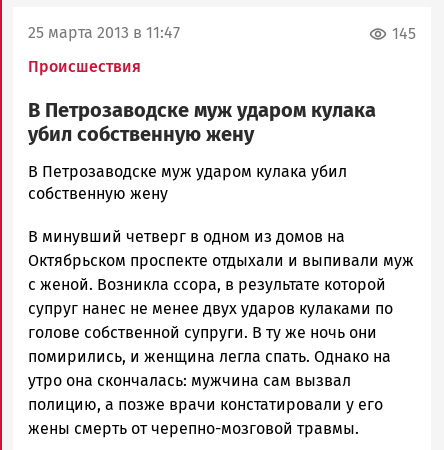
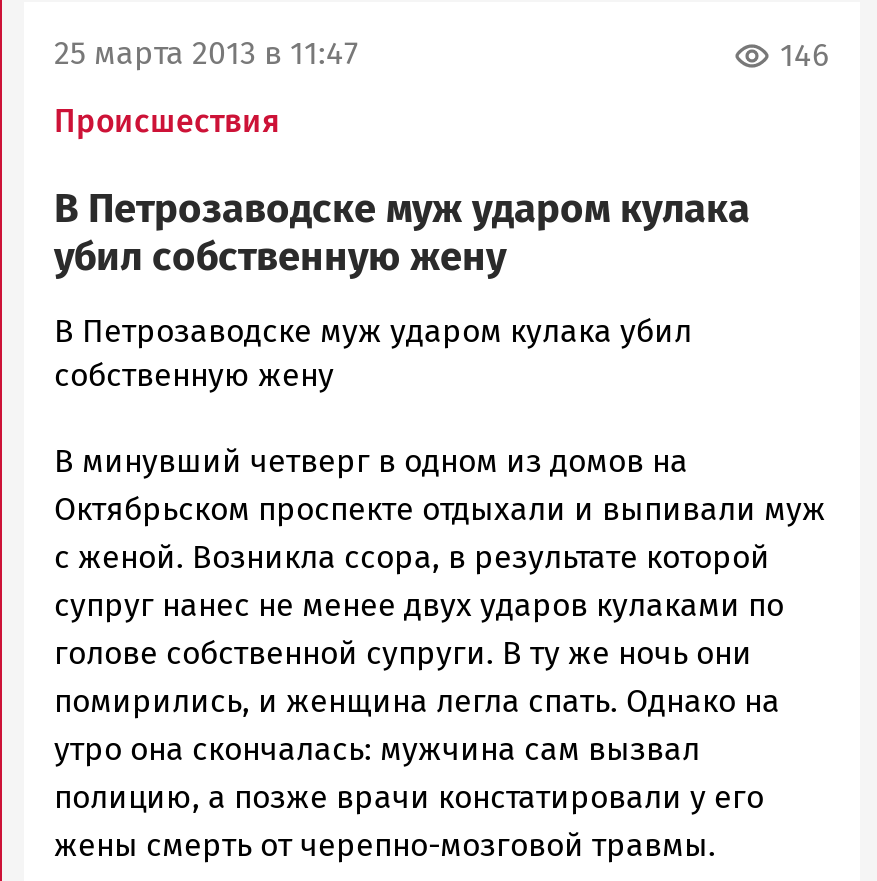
[392,24,416,43] 145 -> [780,37,830,75] 146

